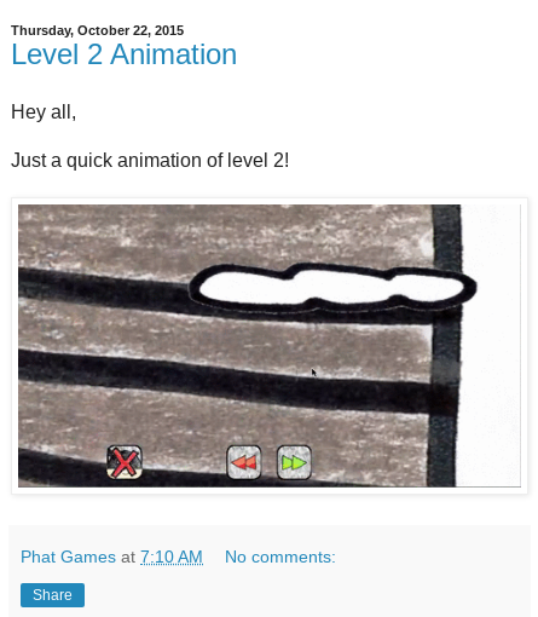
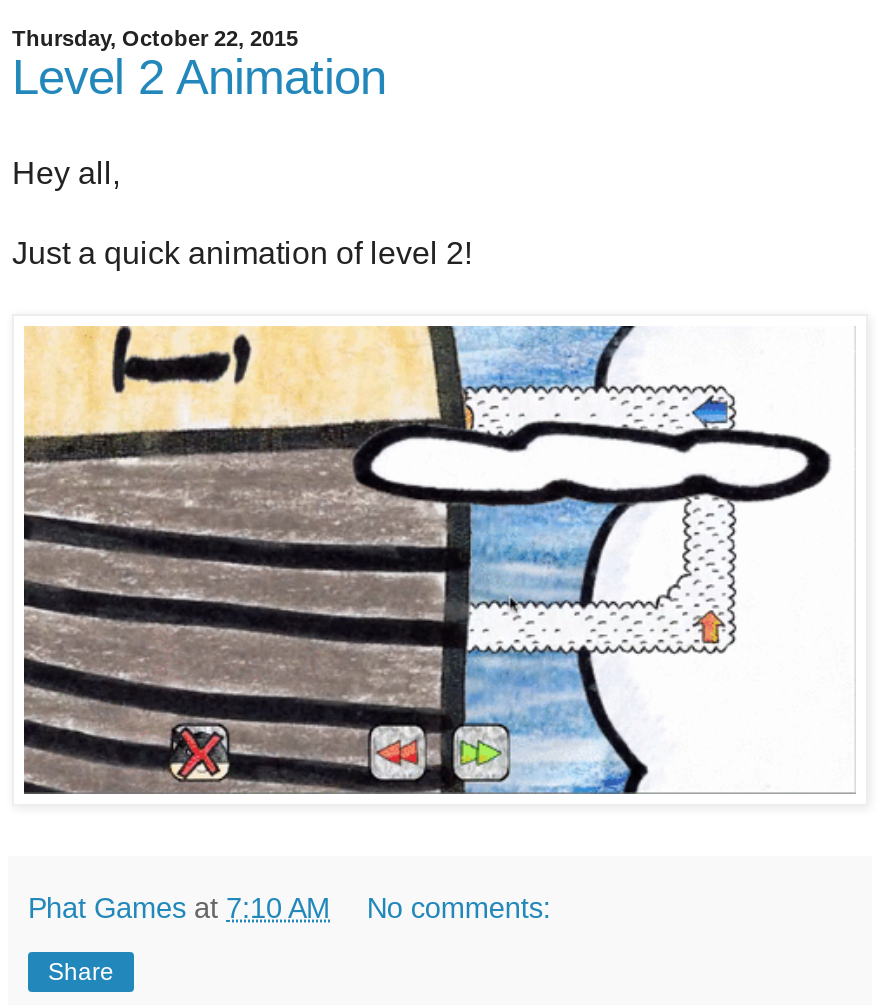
[17,203,505,489] [image] -> [22,324,832,796] [image]

